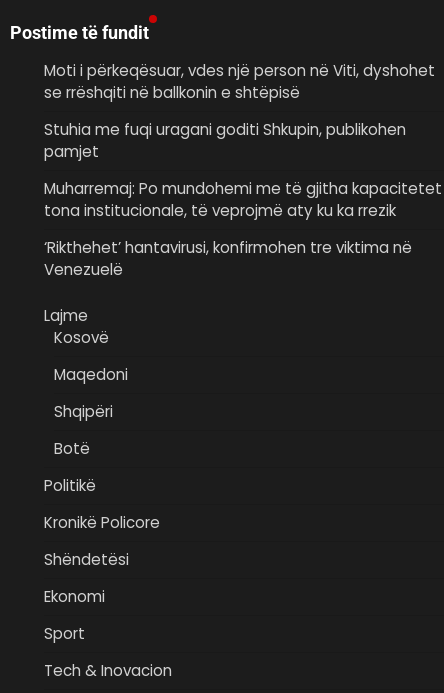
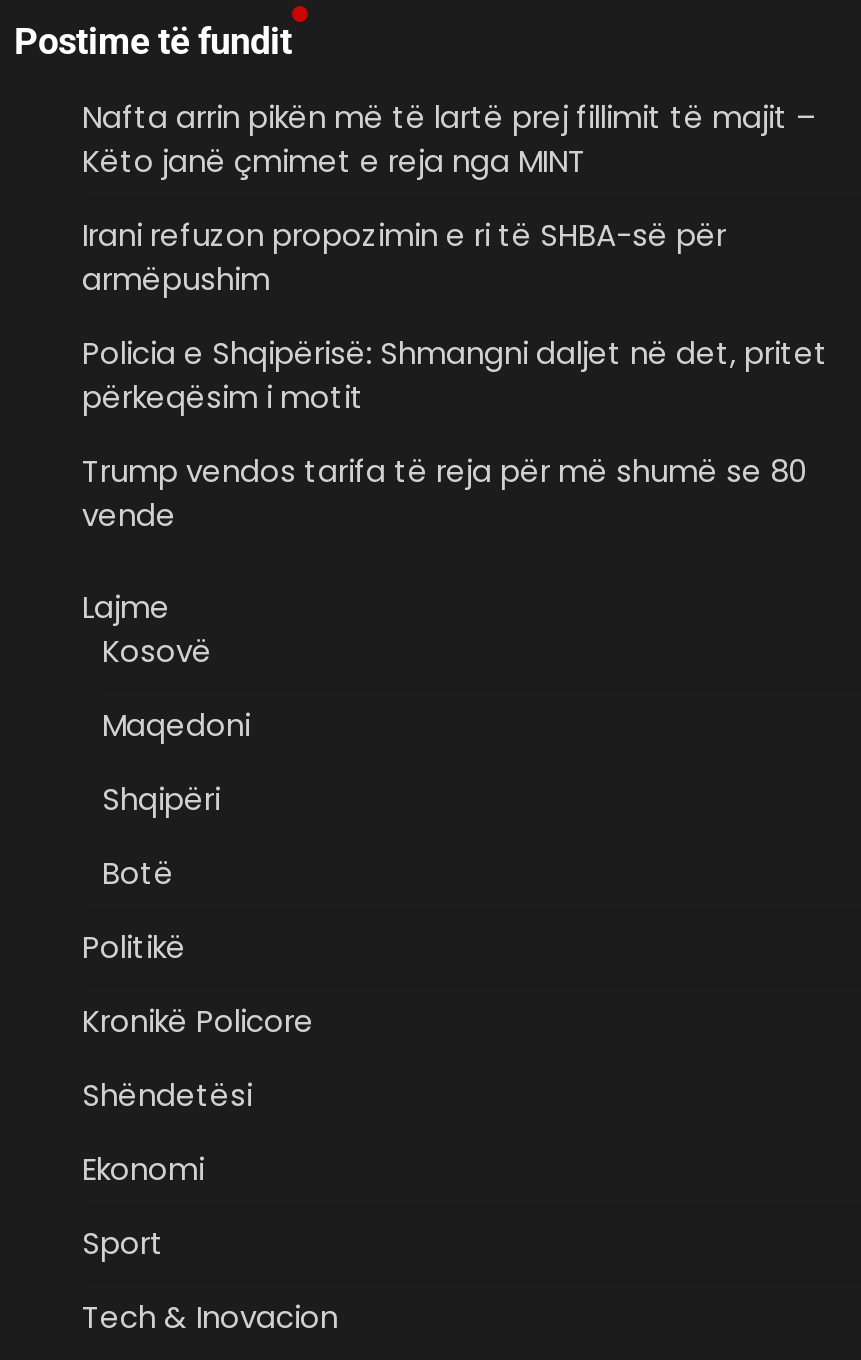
[44,60,435,103] Moti i përkeqësuar, vdes një person në Viti, dyshohet | se rrëshqiti në ballkonin e shtëpisë -> [82,96,816,182] Nafta arrin pikën më të lartë prej fillimit të majit – | Këto janë çmimet e reja nga MINT
[44,119,406,162] Stuhia me fuqi uragani goditi Shkupin, publikohen | pamjet -> [82,214,726,300] Irani refuzon propozimin e ri të SHBA-së për | armëpushim
[44,178,442,221] Muharremaj: Po mundohemi me të gjitha kapacitetet | tona institucionale, të veprojmë aty ku ka rrezik -> [82,332,828,418] Policia e Shqipërisë: Shmangni daljet në det, pritet | përkeqësim i motit
[44,237,412,280] ‘Rikthehet’ hantavirusi, konfirmohen tre viktima në | Venezuelë -> [82,450,806,536] Trump vendos tarifa të reja për më shumë se 80 | vende

